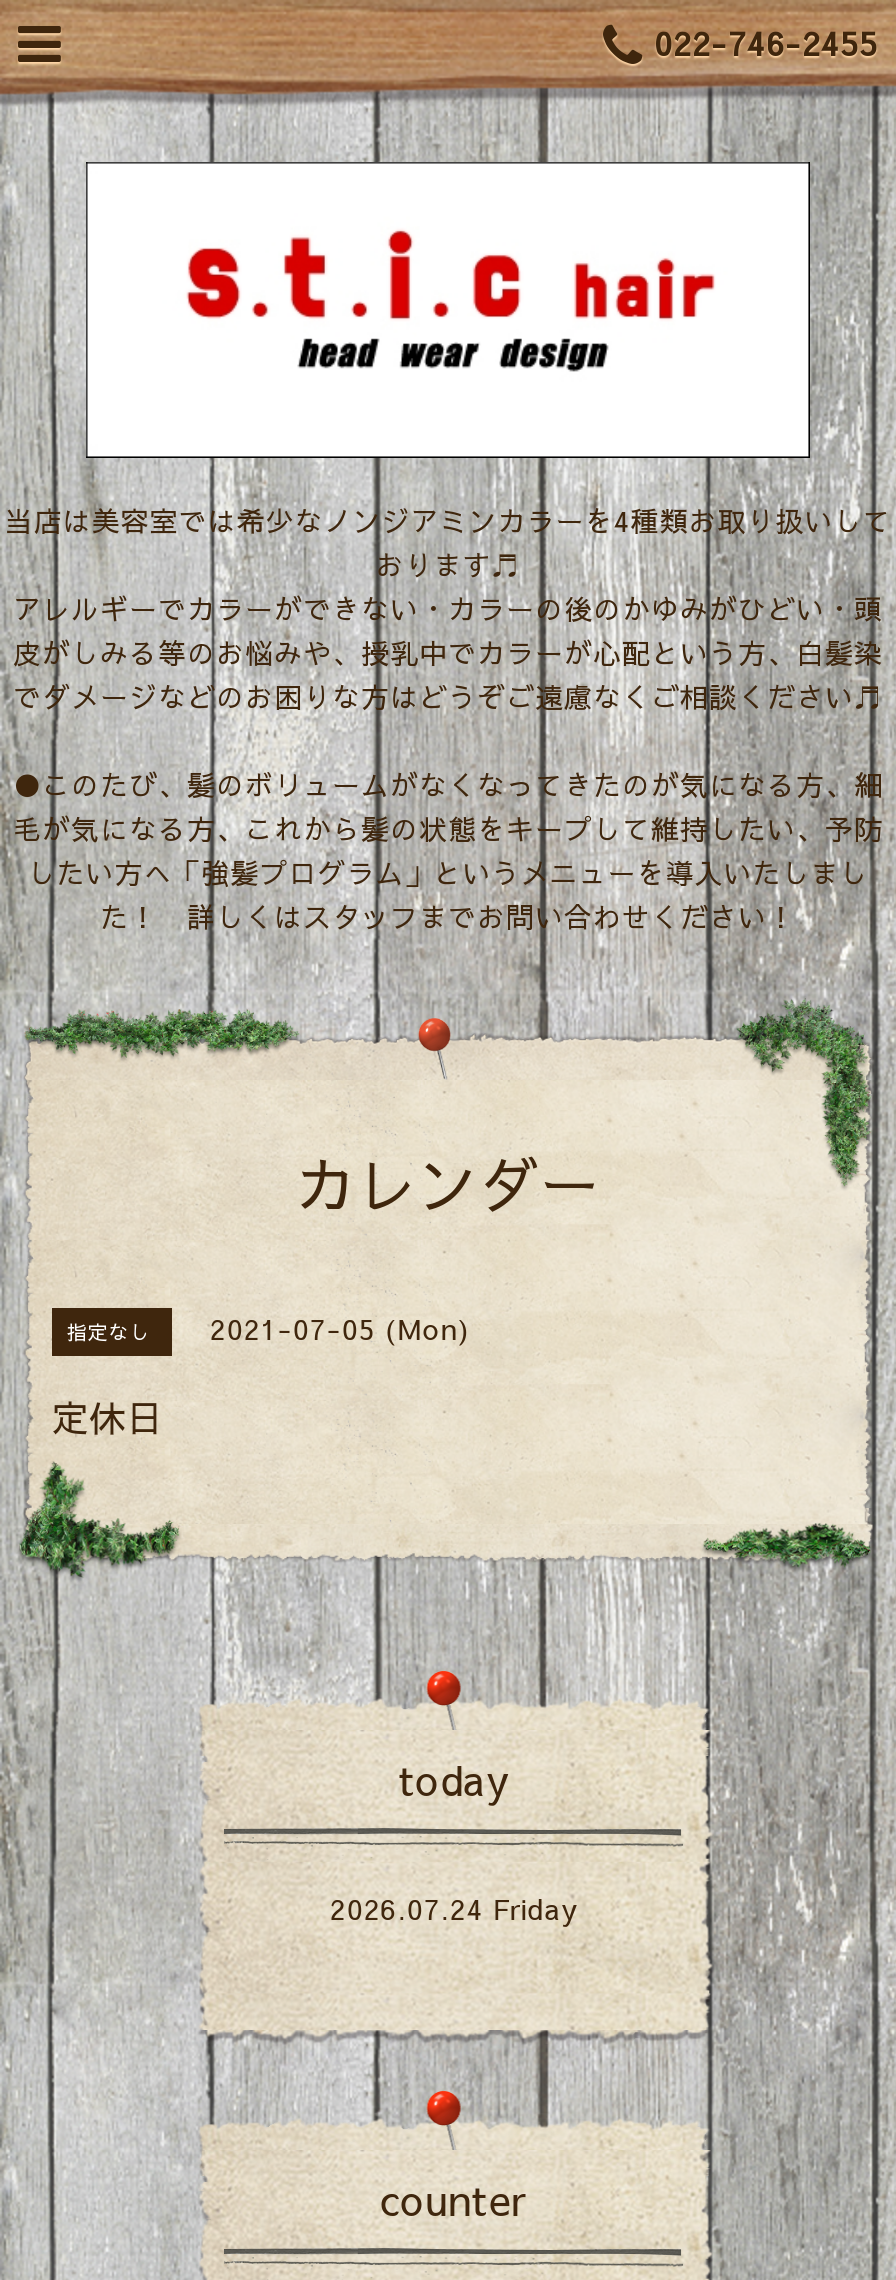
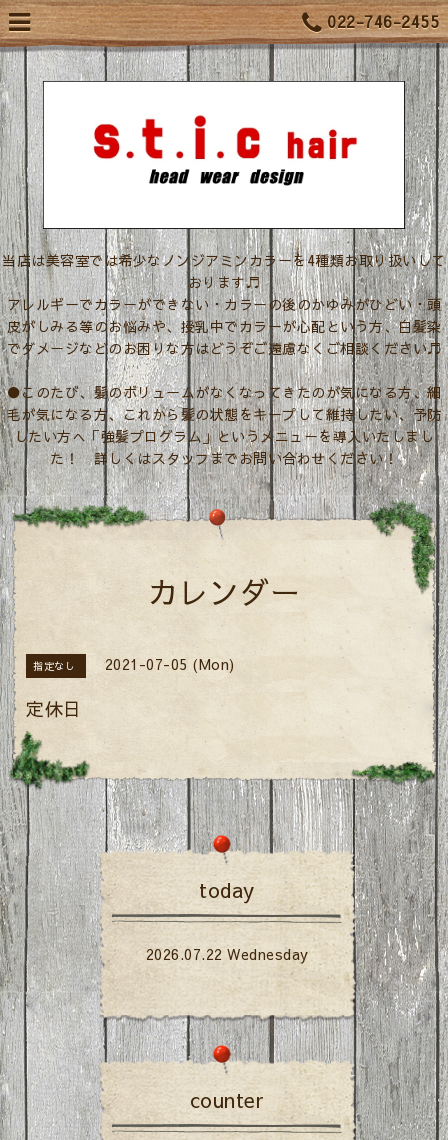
[330,1889,578,1929] 2026.07.24 Friday -> [145,944,308,964] 2026.07.22 Wednesday

